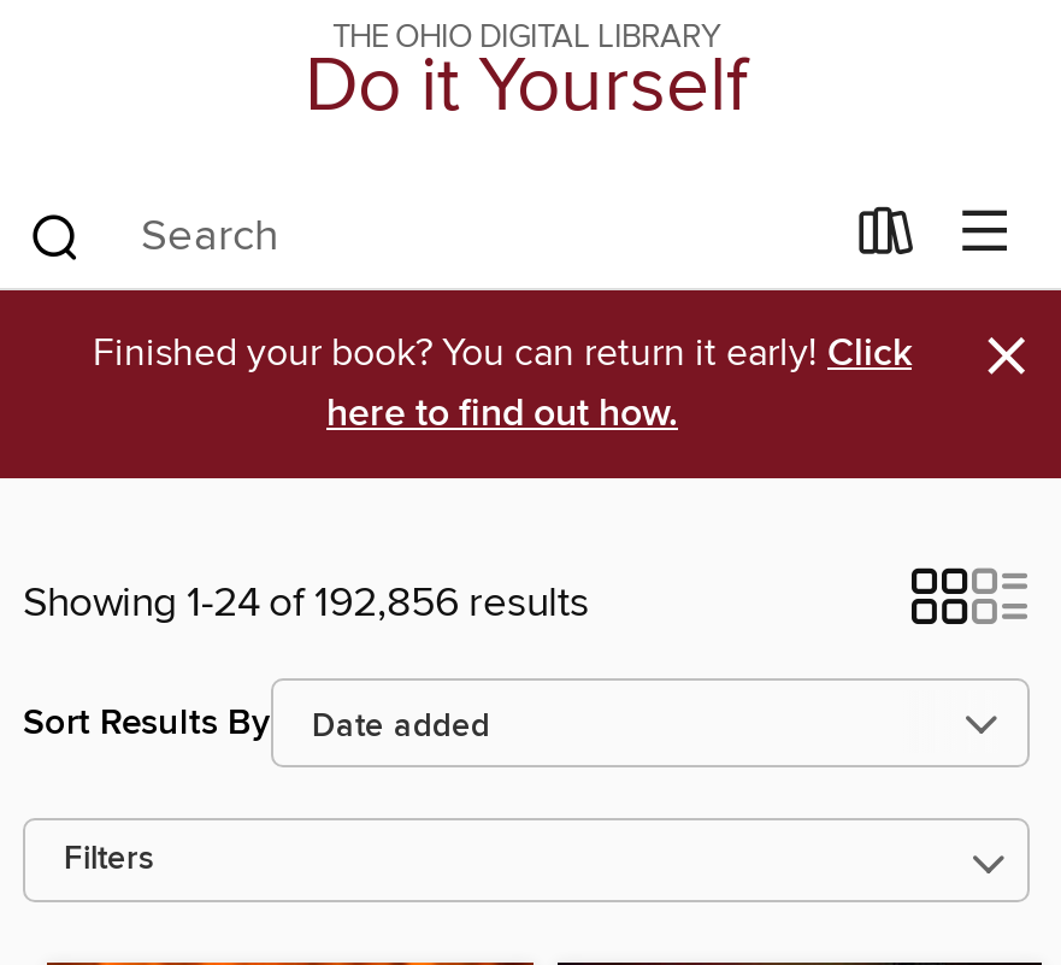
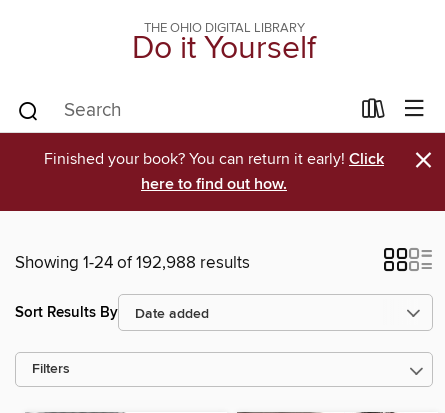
[23,577,589,630] Showing 1-24 of 192,856 results -> [15,252,250,274] Showing 1-24 of 192,988 results

